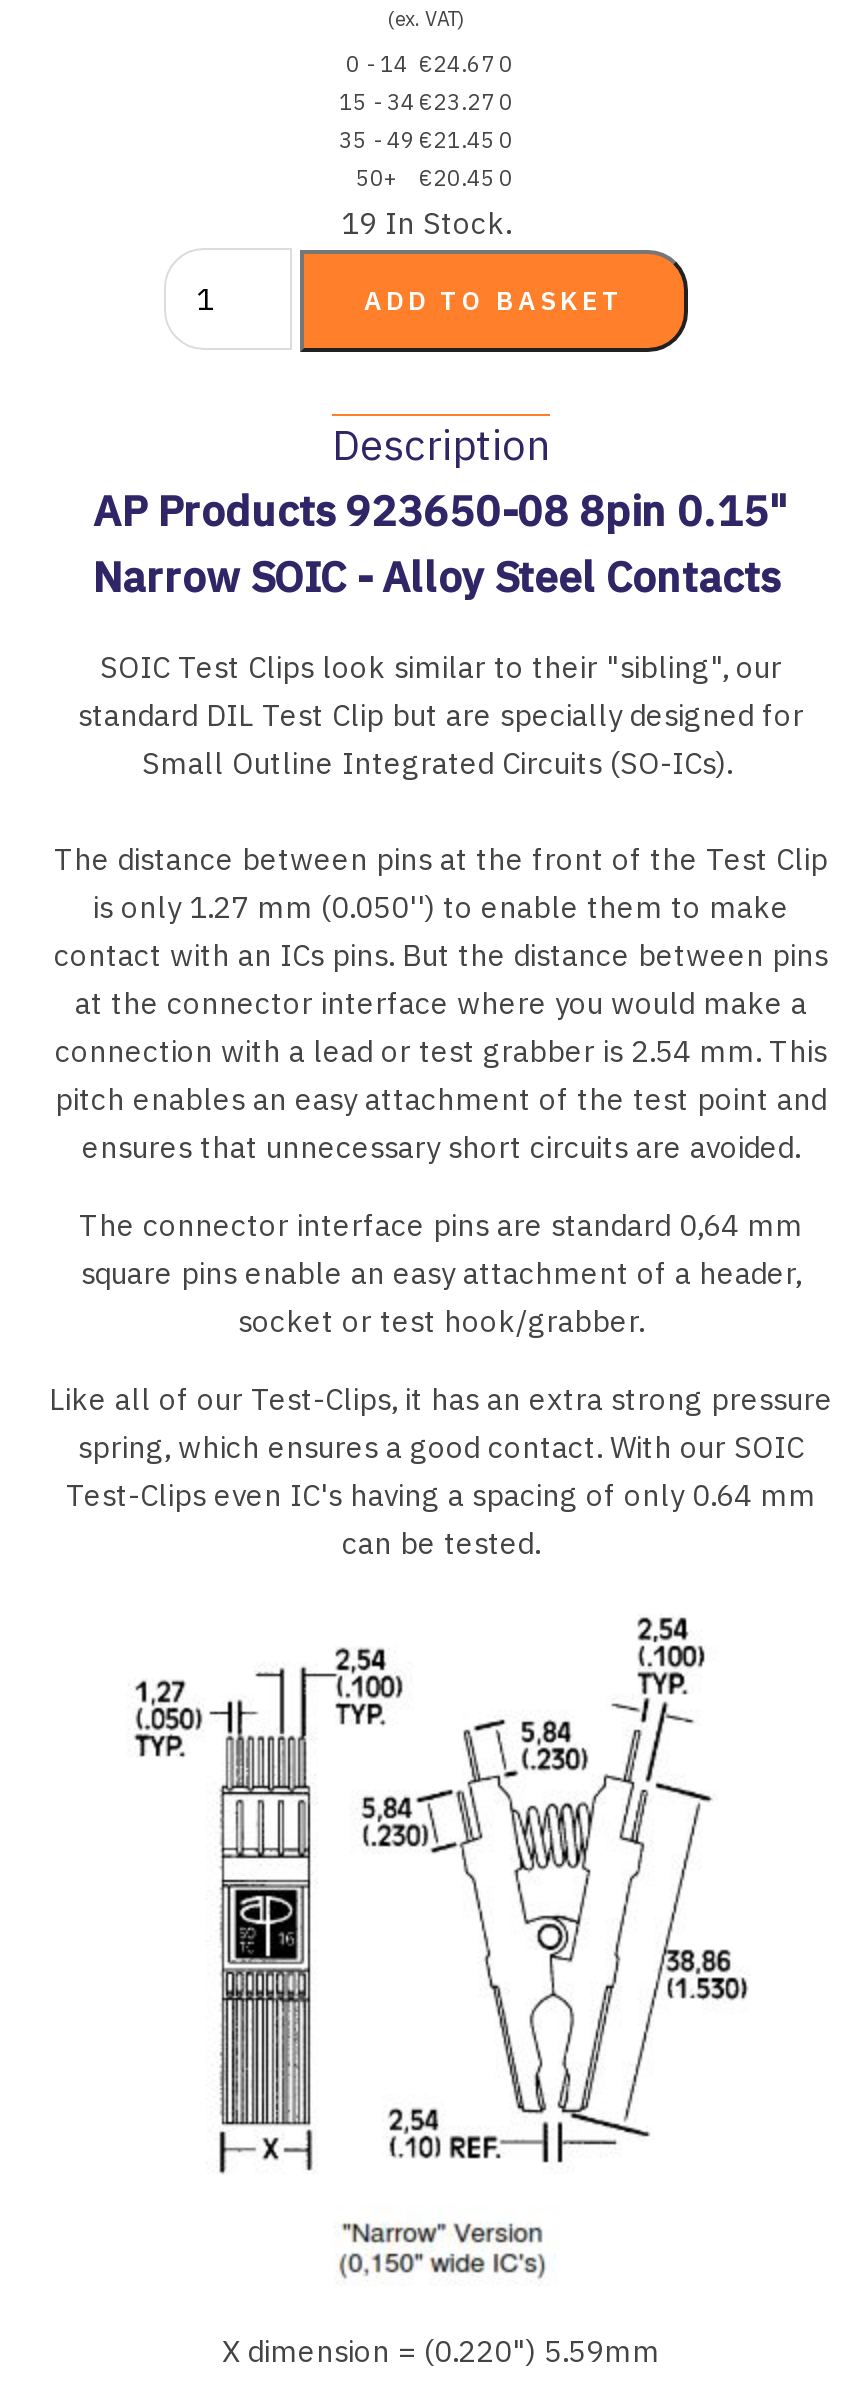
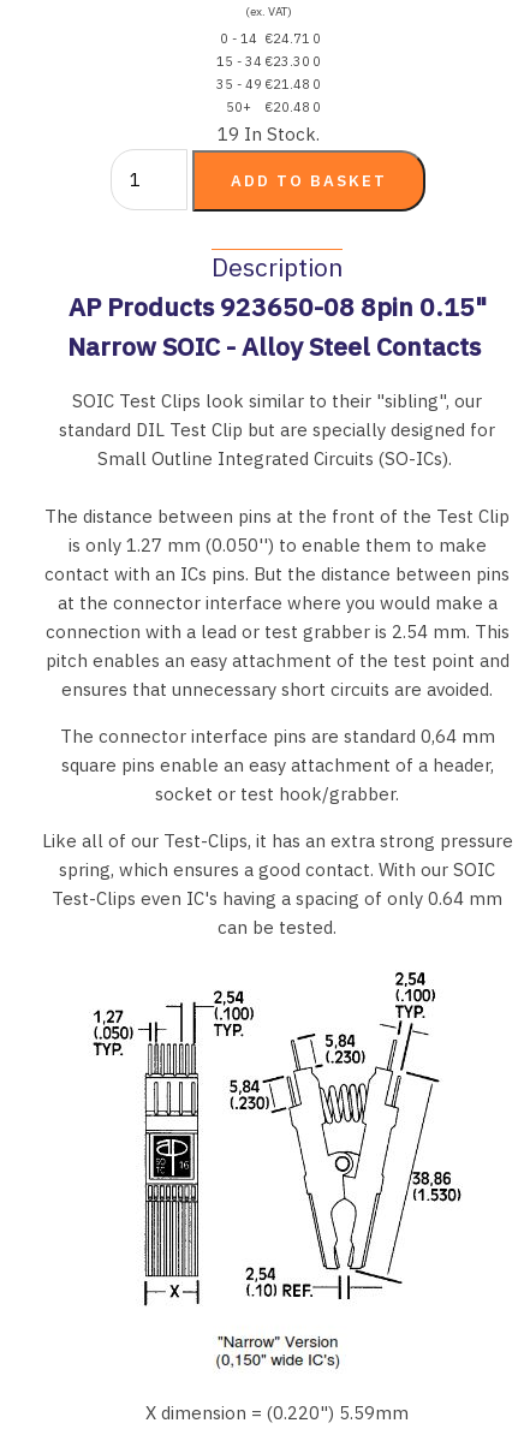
[346,50,513,78] 0 - 14 €24.67 0 -> [220,30,320,47] 0 - 14 €24.71 0
[339,88,513,116] 15 - 34 €23.27 0 -> [216,53,320,70] 15 - 34 €23.30 0
[339,126,513,154] 35 - 49 €21.45 0 -> [216,76,320,93] 35 - 49 €21.48 0
[356,164,513,192] 50+ €20.45 0 -> [226,99,320,116] 50+ €20.48 0

